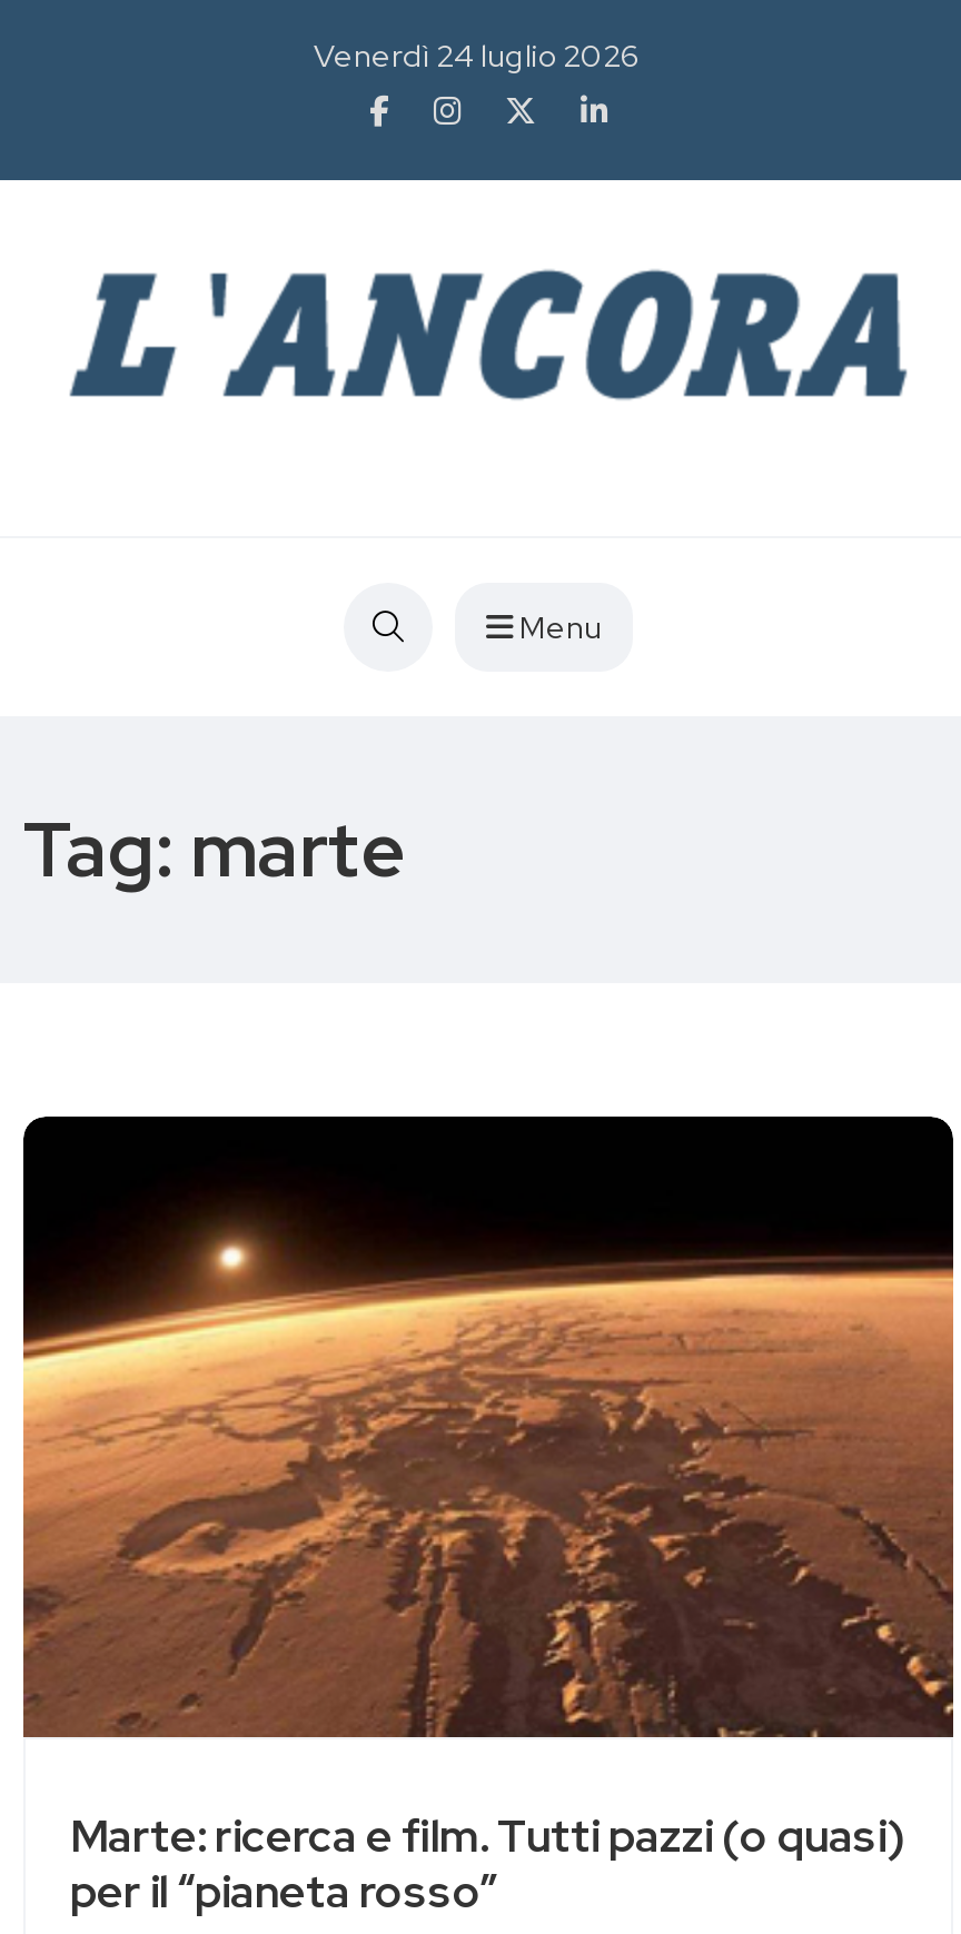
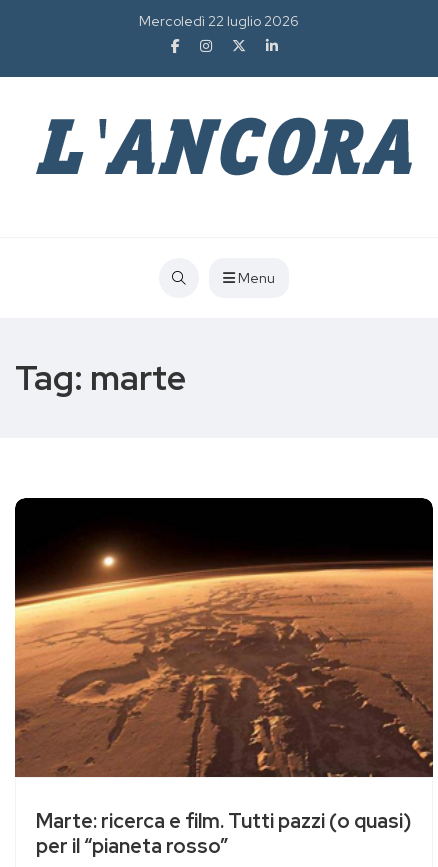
[314,36,641,76] Venerdì 24 luglio 2026 -> [139,12,299,30] Mercoledì 22 luglio 2026

